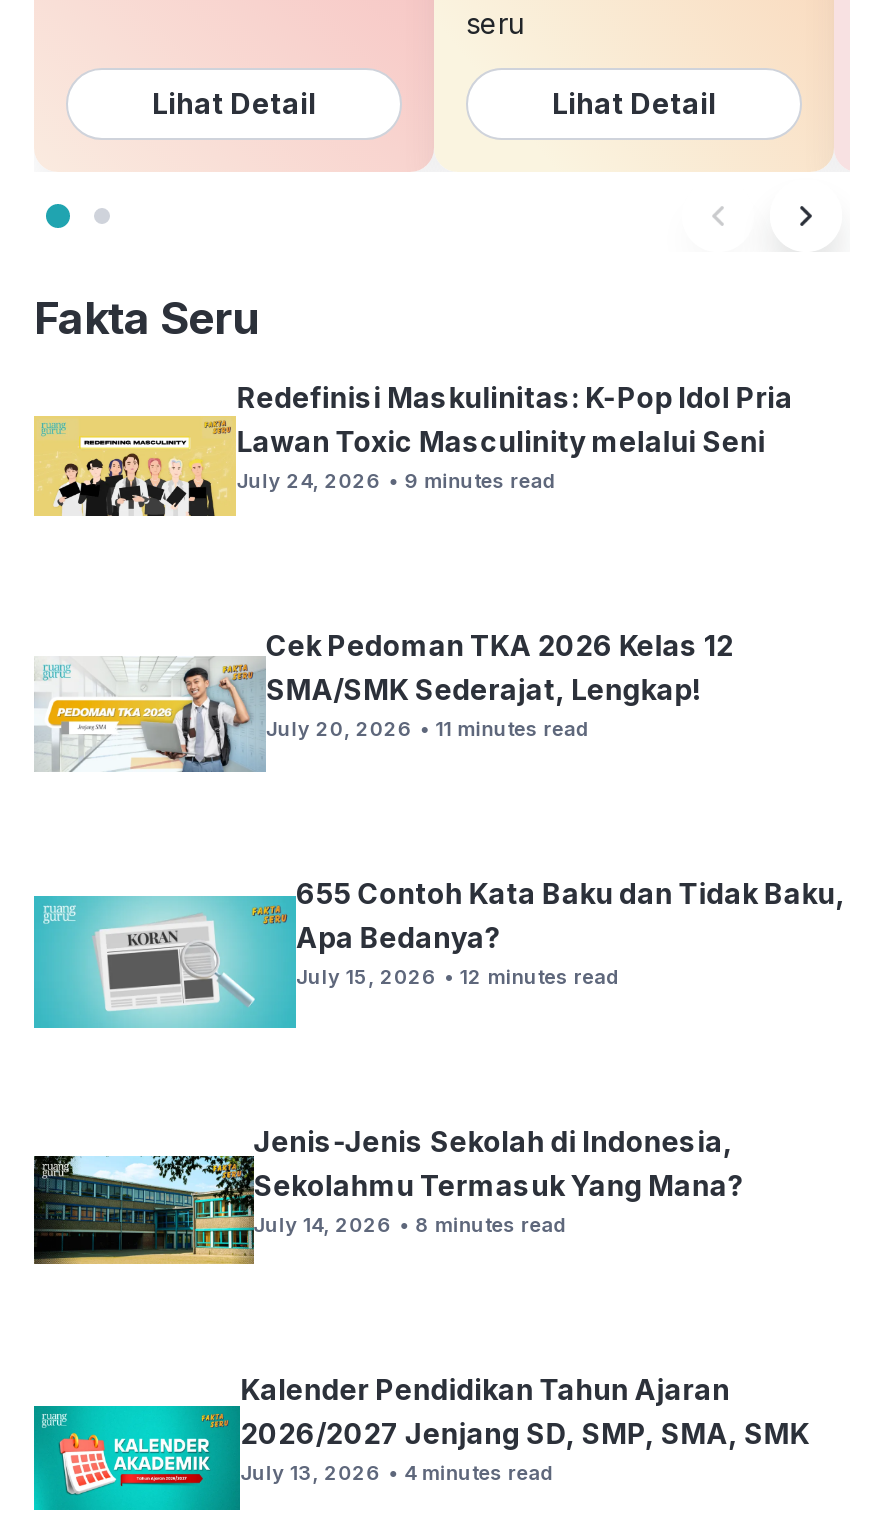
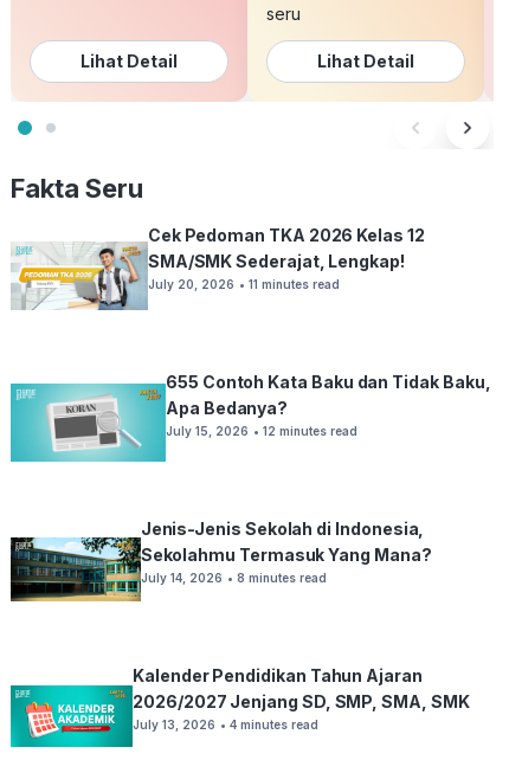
[32,380,793,518] [image] | Redefinisi Maskulinitas: K-Pop Idol Pria | Lawan Toxic Masculinity melalui Seni | July 24, 2026 • 9 minutes read -> none

